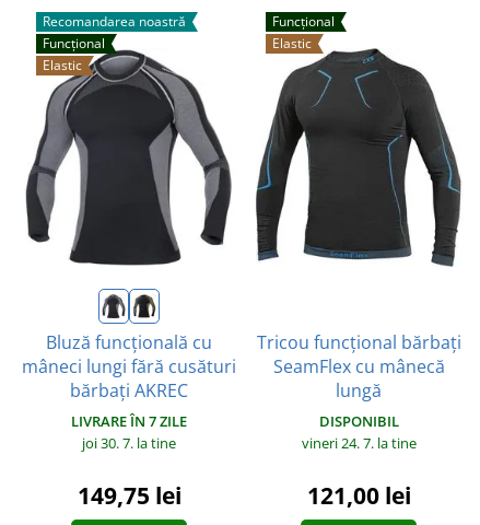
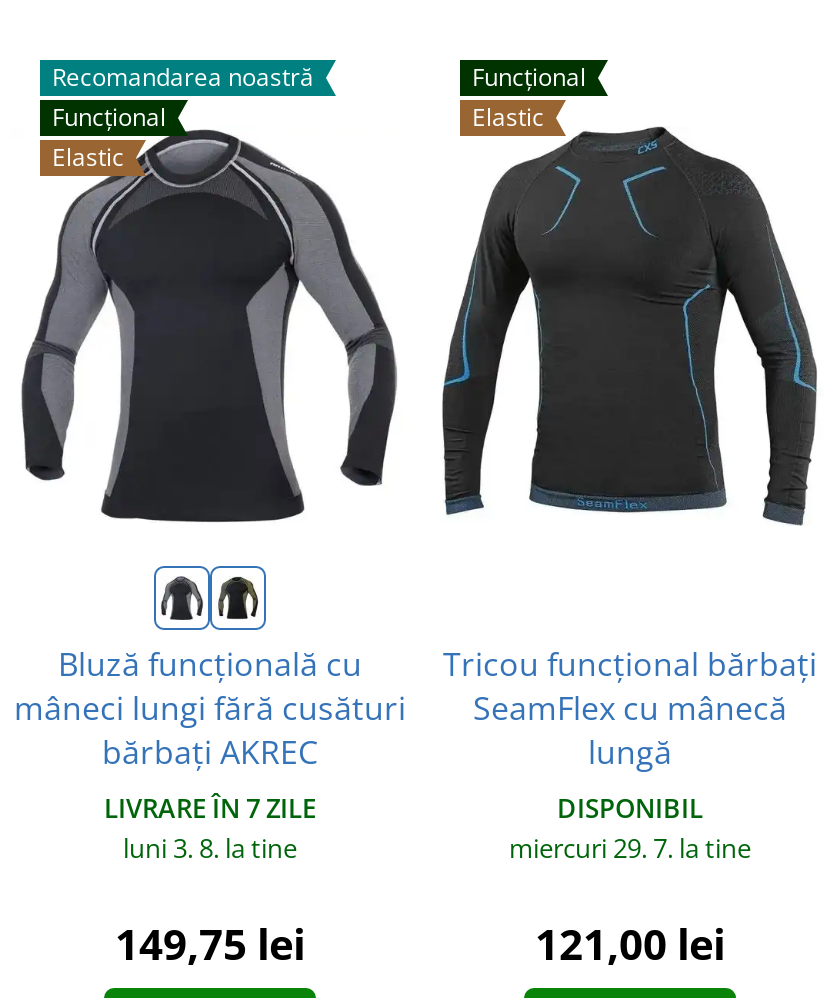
[82,433,176,453] joi 30. 7. la tine -> [123,830,297,866] luni 3. 8. la tine
[301,433,416,453] vineri 24. 7. la tine -> [509,830,751,866] miercuri 29. 7. la tine

